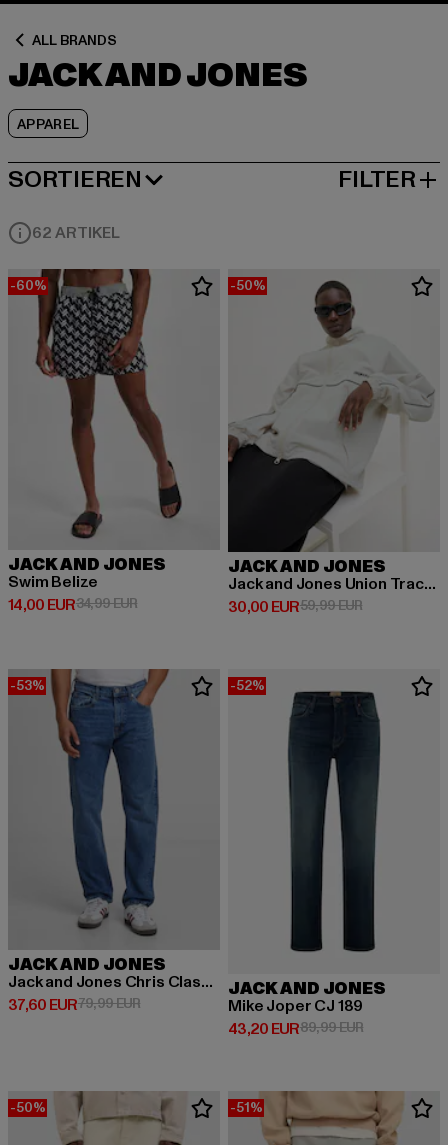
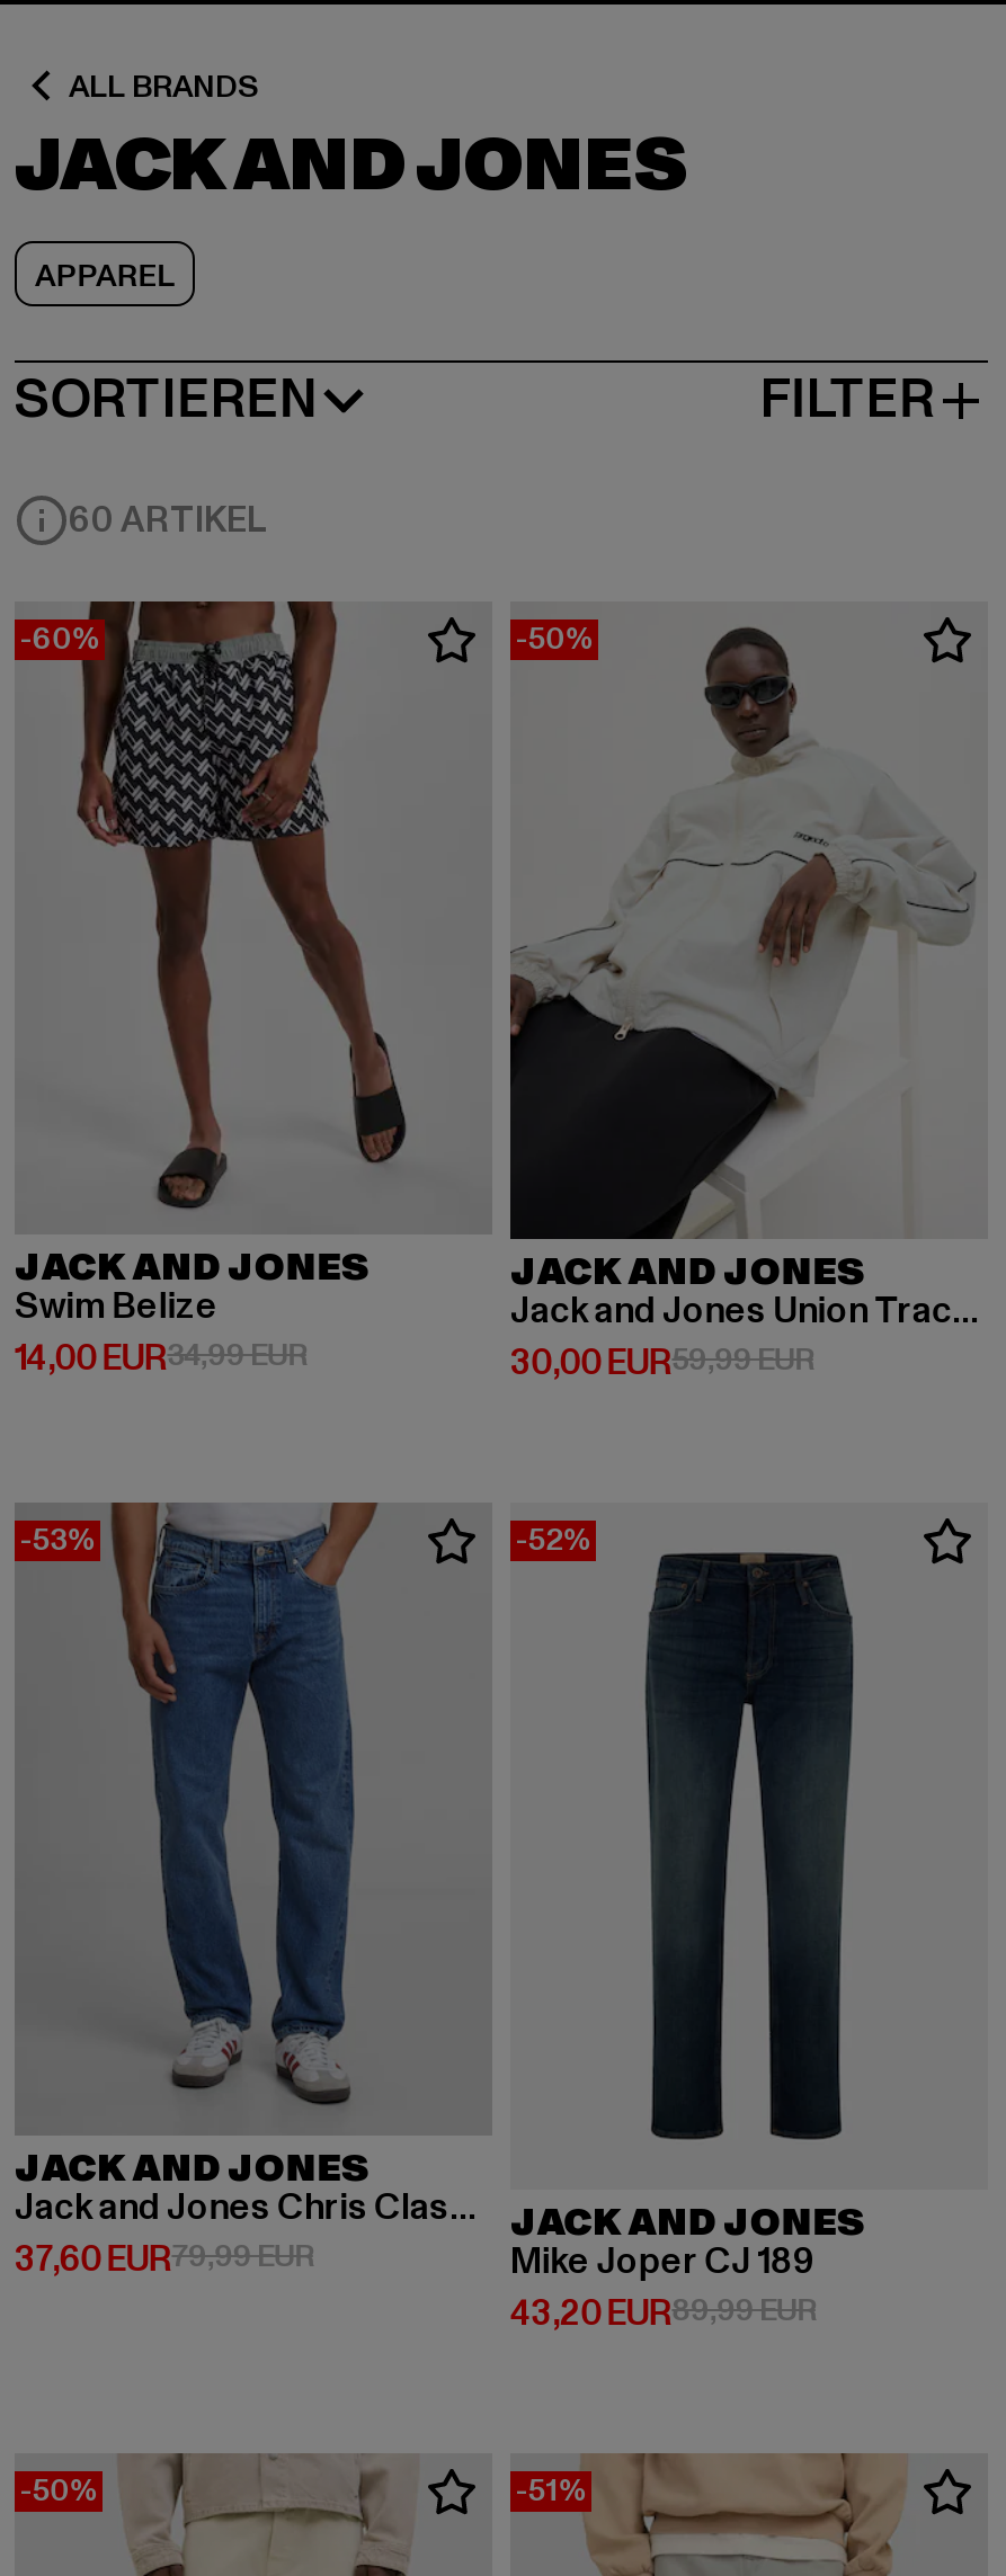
[32,222,120,244] 62 ARTIKEL -> [69,496,267,545] 60 ARTIKEL

